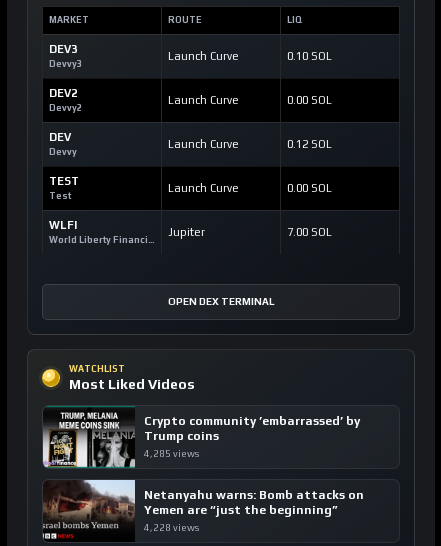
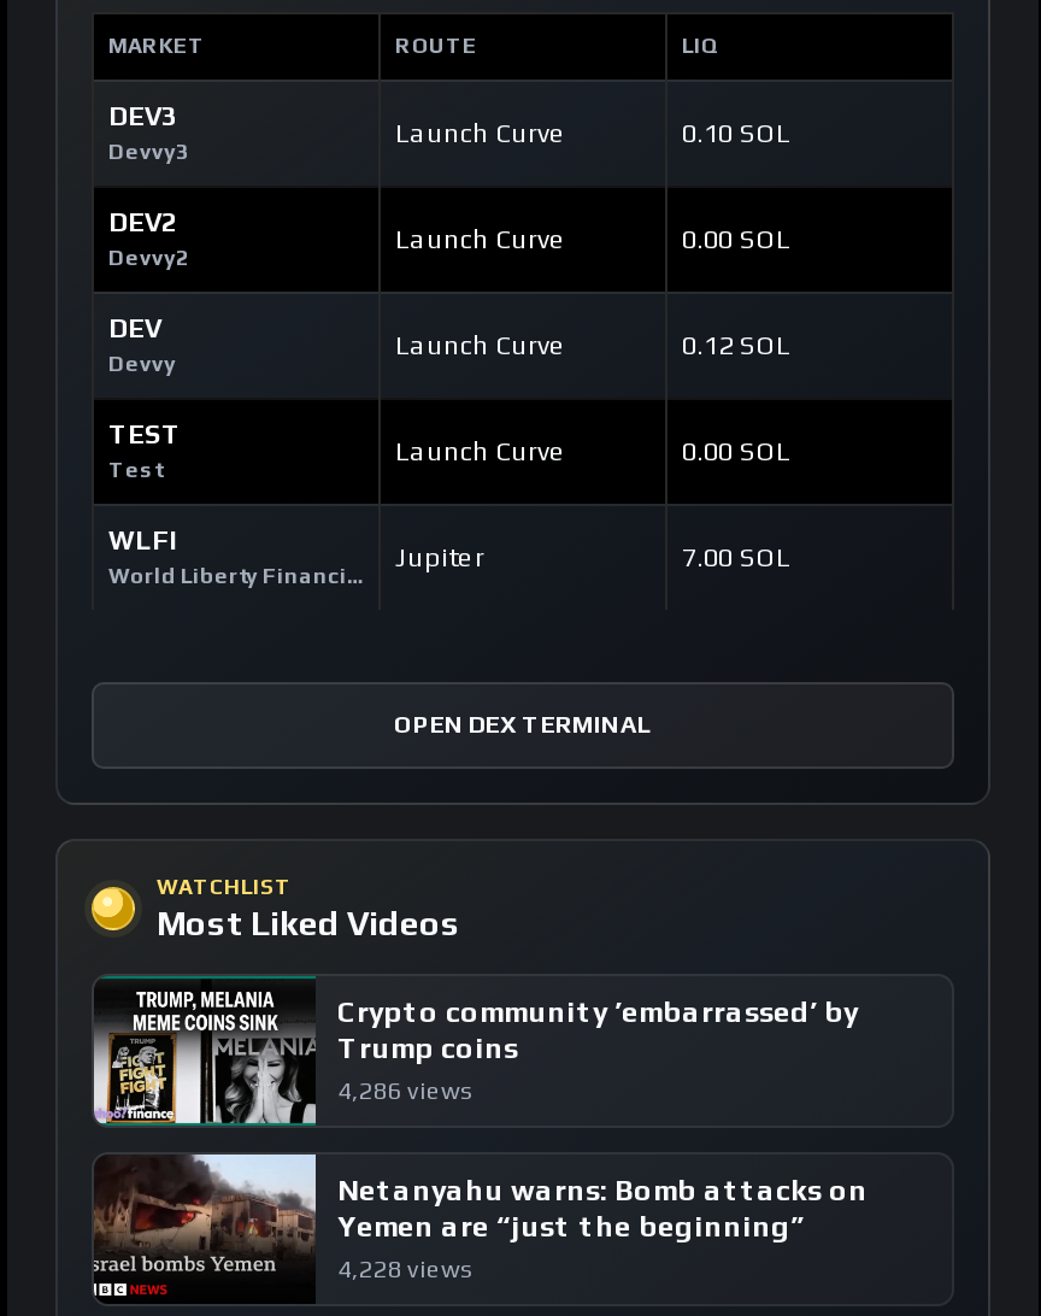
[144,448,199,459] 4,285 views -> [337,1077,470,1103] 4,286 views

